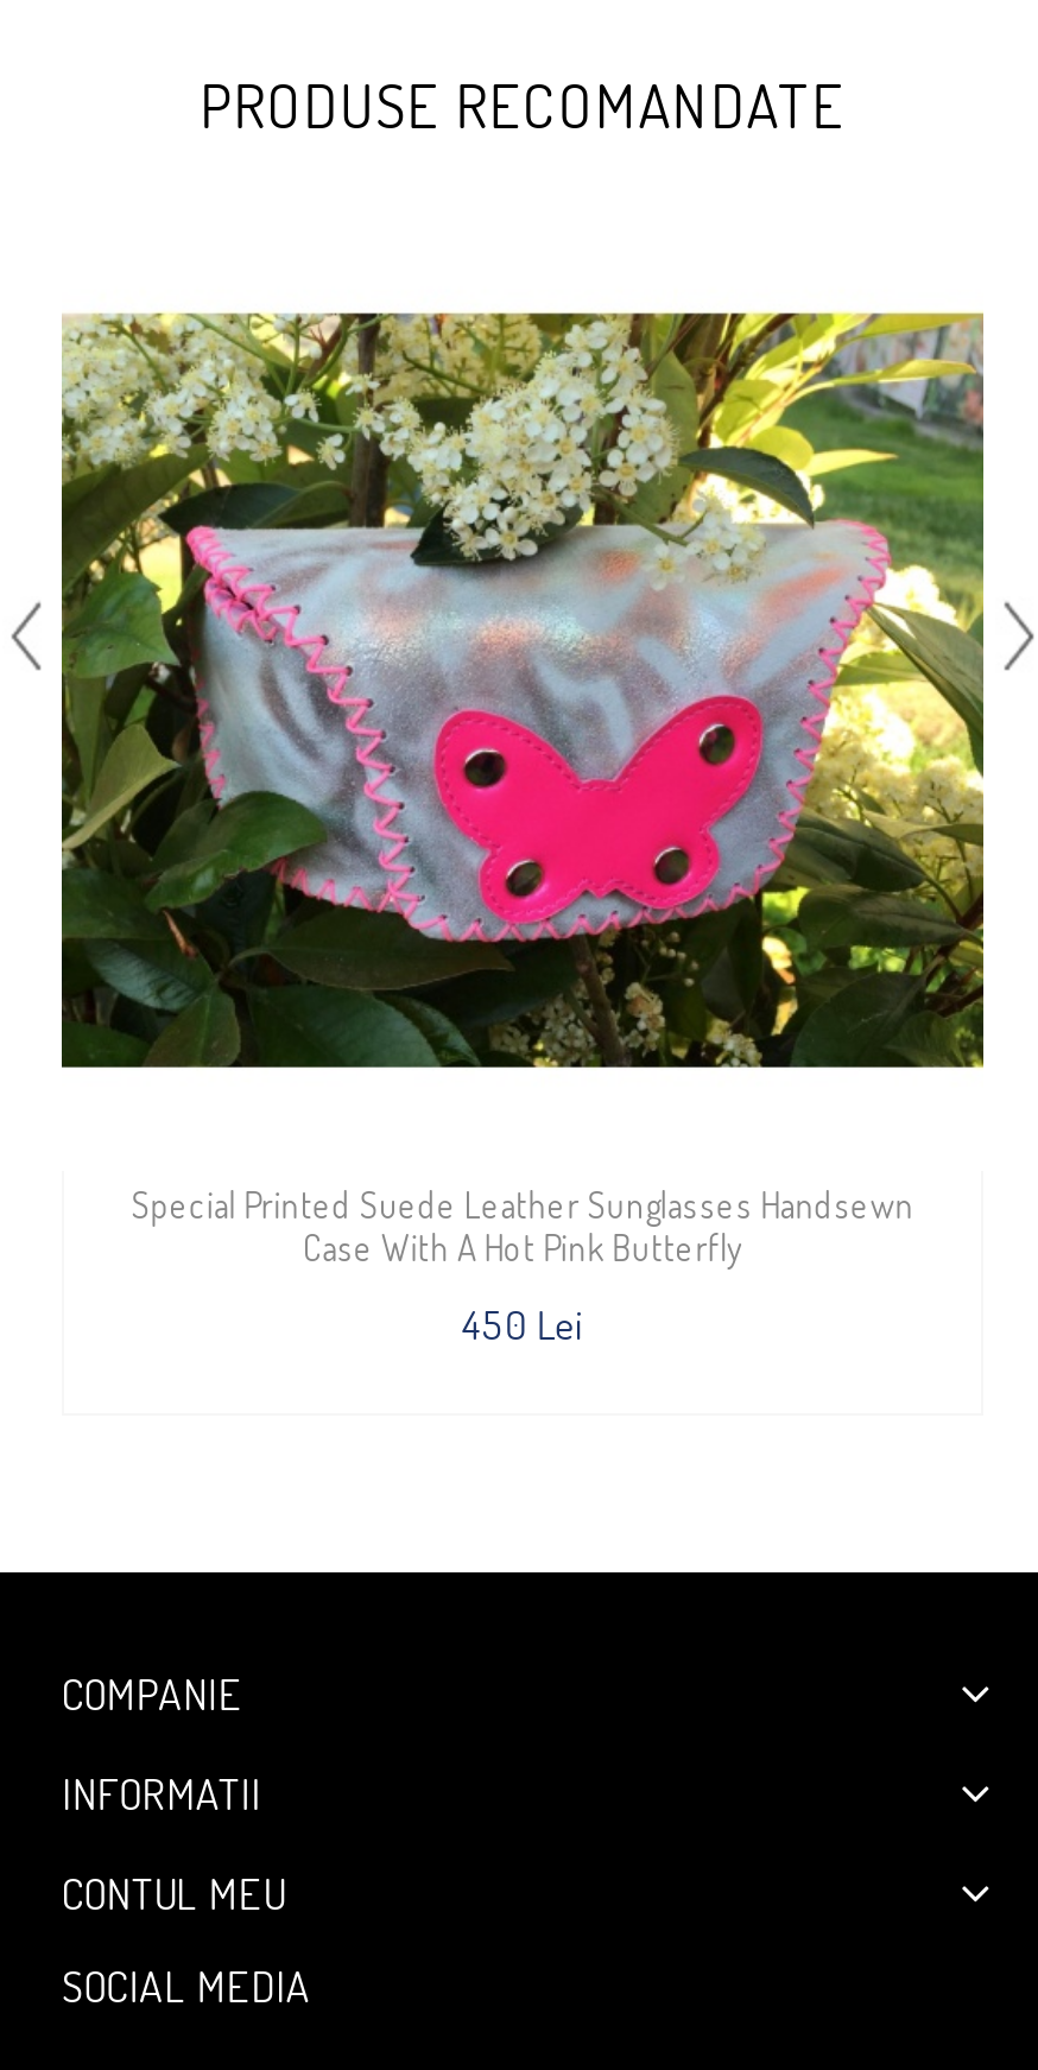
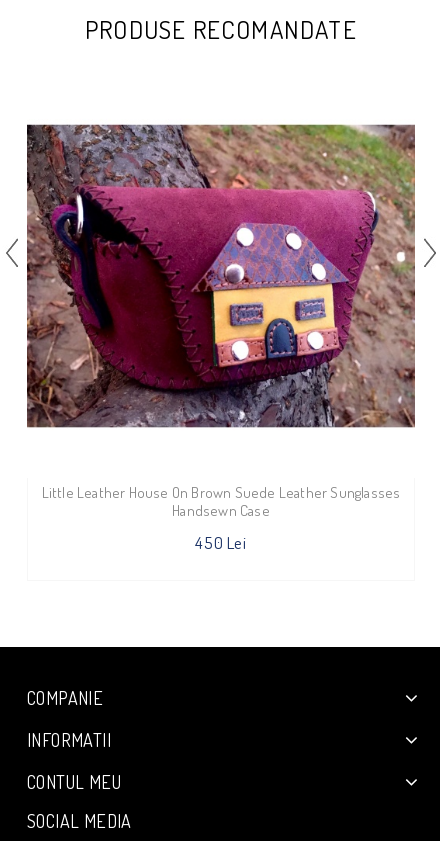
[59,309,986,1071] [image] -> [26,116,416,435] [image]
[131,1183,914,1271] Special Printed Suede Leather Sunglasses Handsewn | Case With A Hot Pink Butterfly -> [42,483,400,520] Little Leather House On Brown Suede Leather Sunglasses | Handsewn Case

